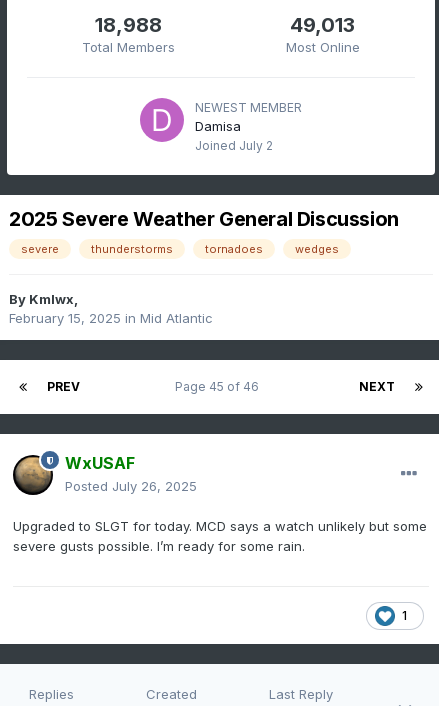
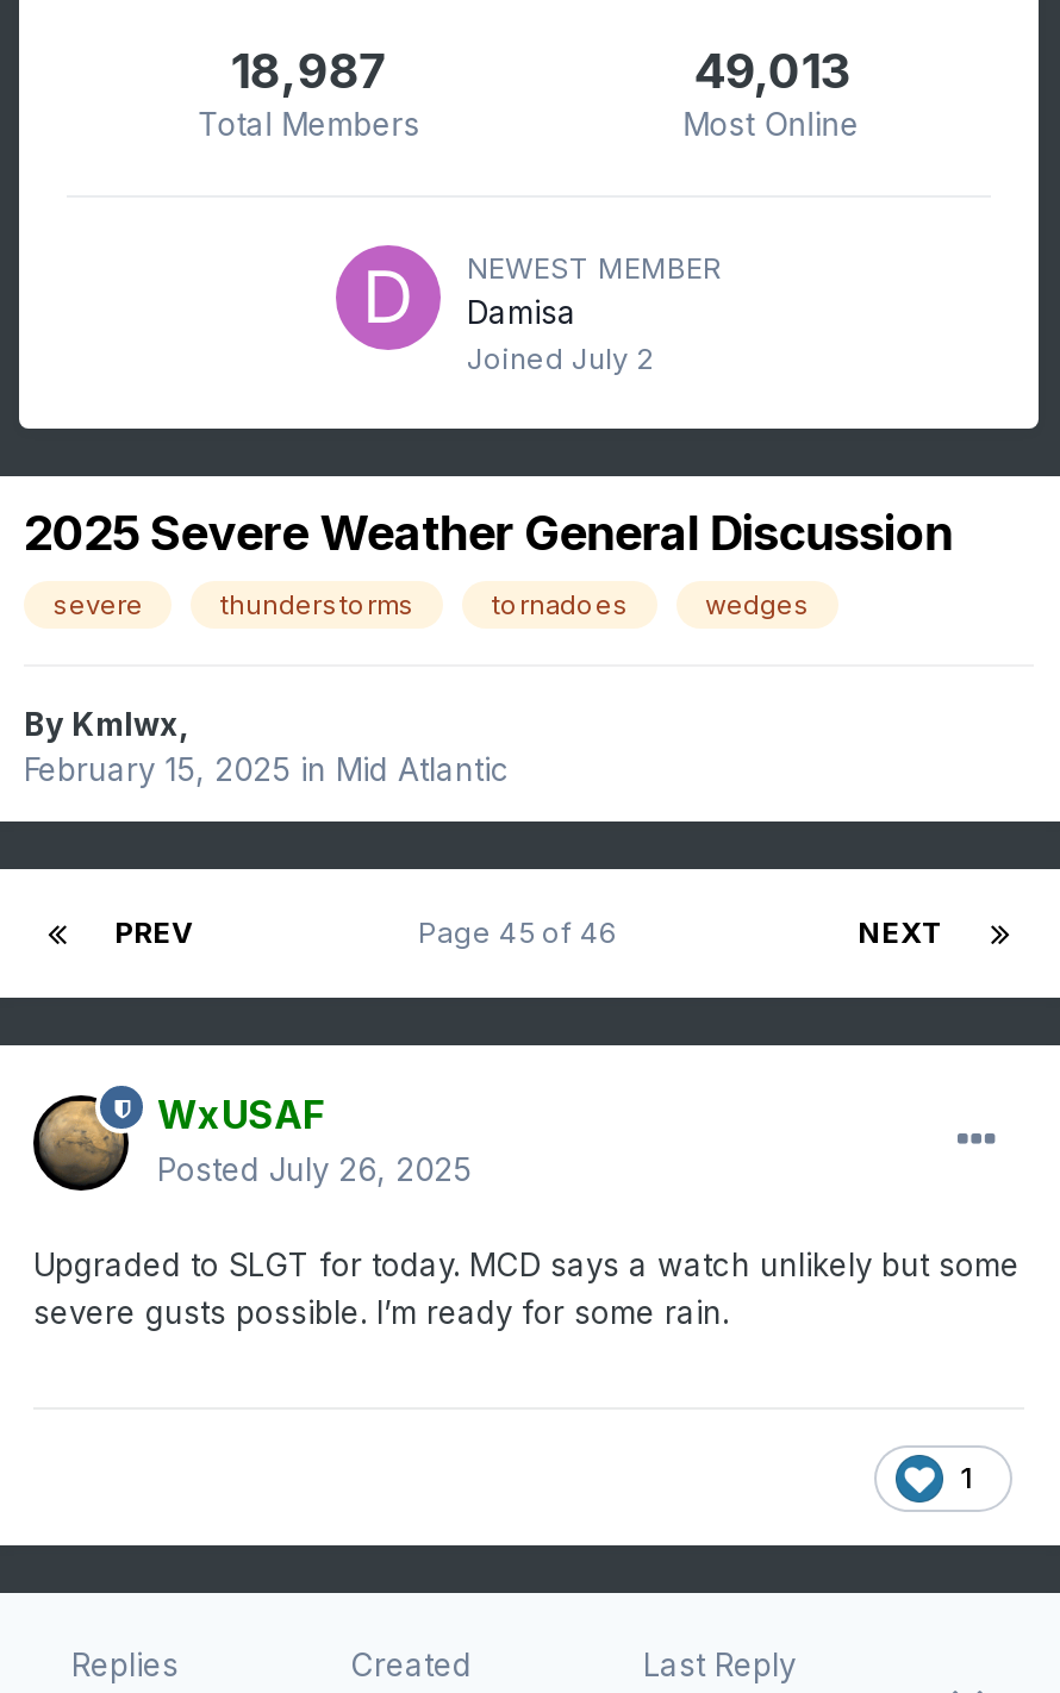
[95,13,162,37] 18,988 -> [231,43,388,100] 18,987

